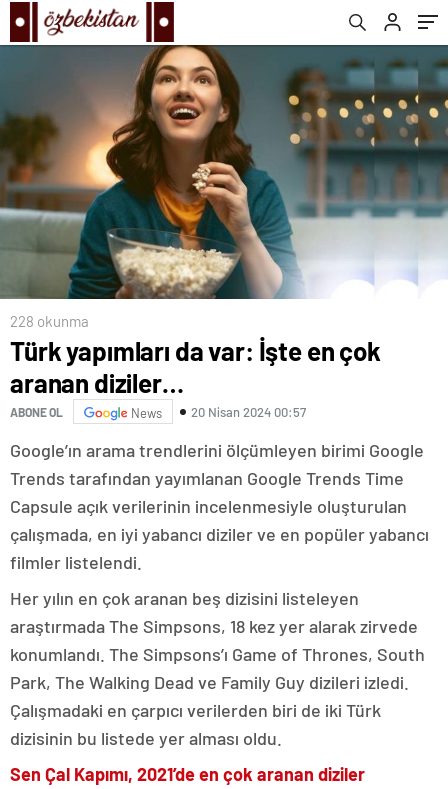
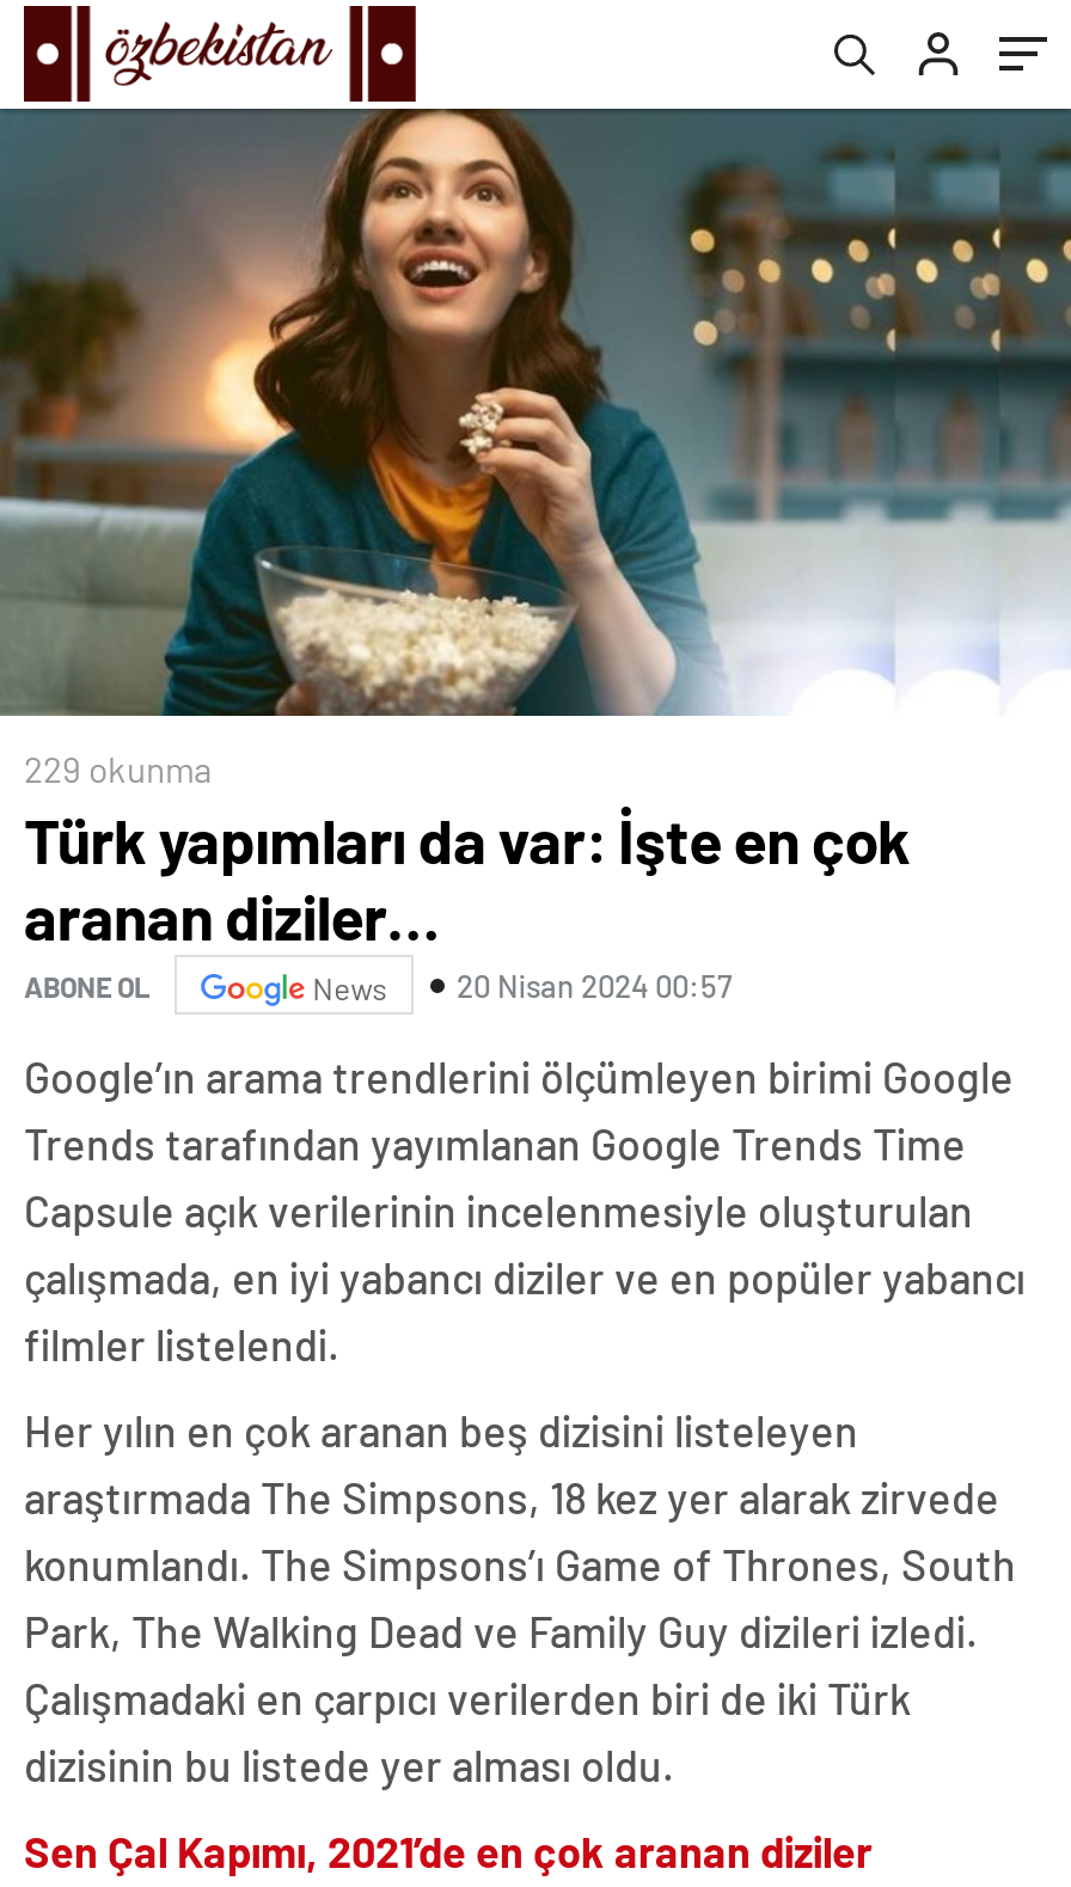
[10,312,89,330] 228 okunma -> [24,748,213,791] 229 okunma

